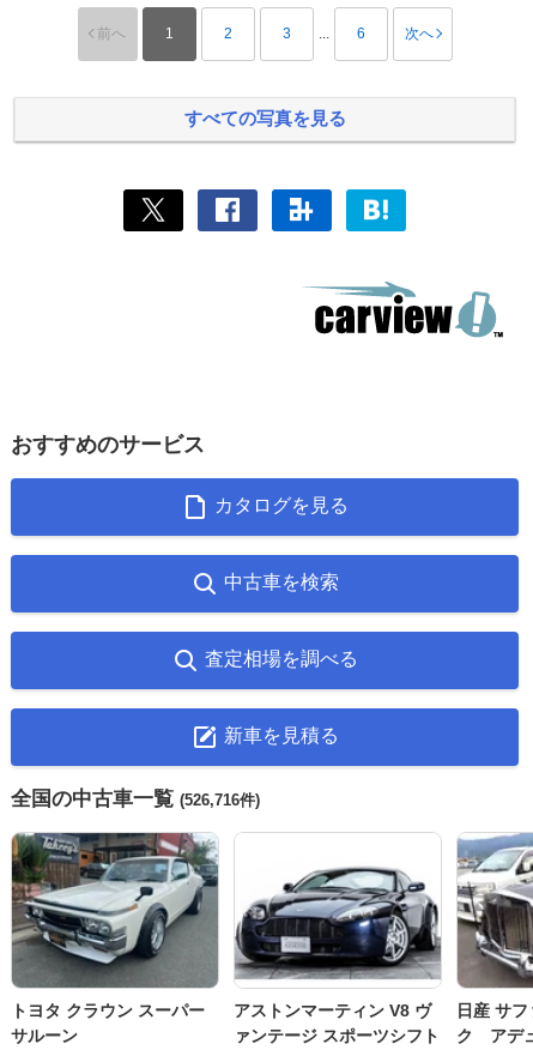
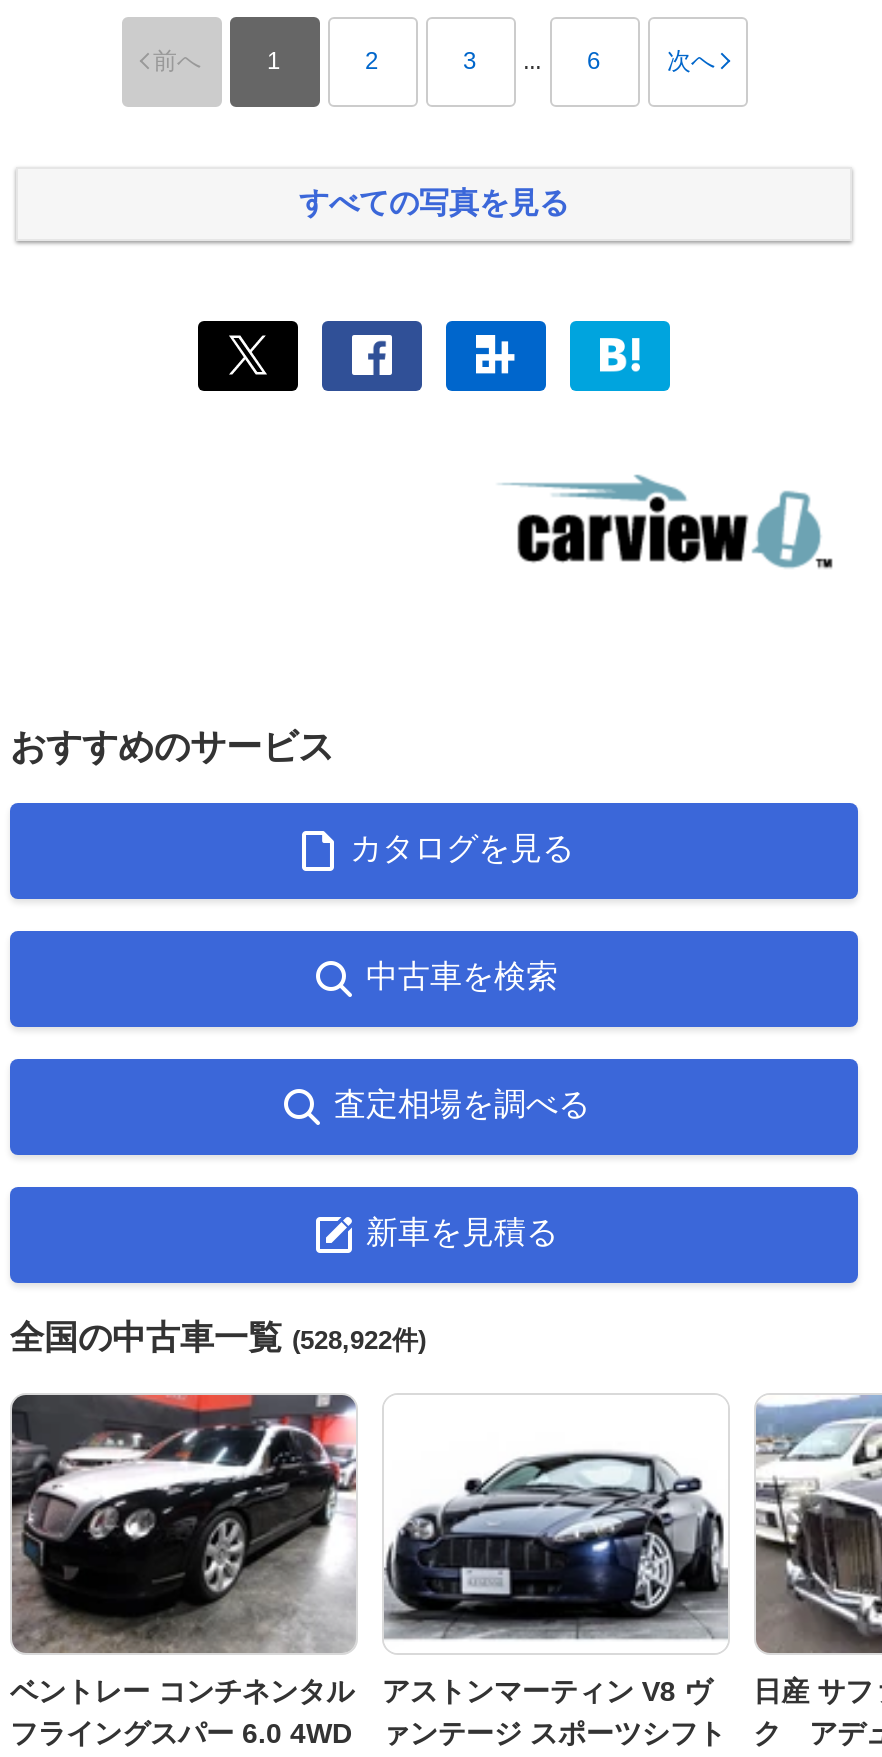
[11,787,260,810] 全国の中古車一覧(526,716件) -> [10,1319,426,1357] 全国の中古車一覧(528,922件)
[11,832,219,1045] [image] | トヨタ クラウン スーパー | サルーン -> [10,1393,356,1749] [image] | ベントレー コンチネンタル | フライングスパー 6.0 4WD

